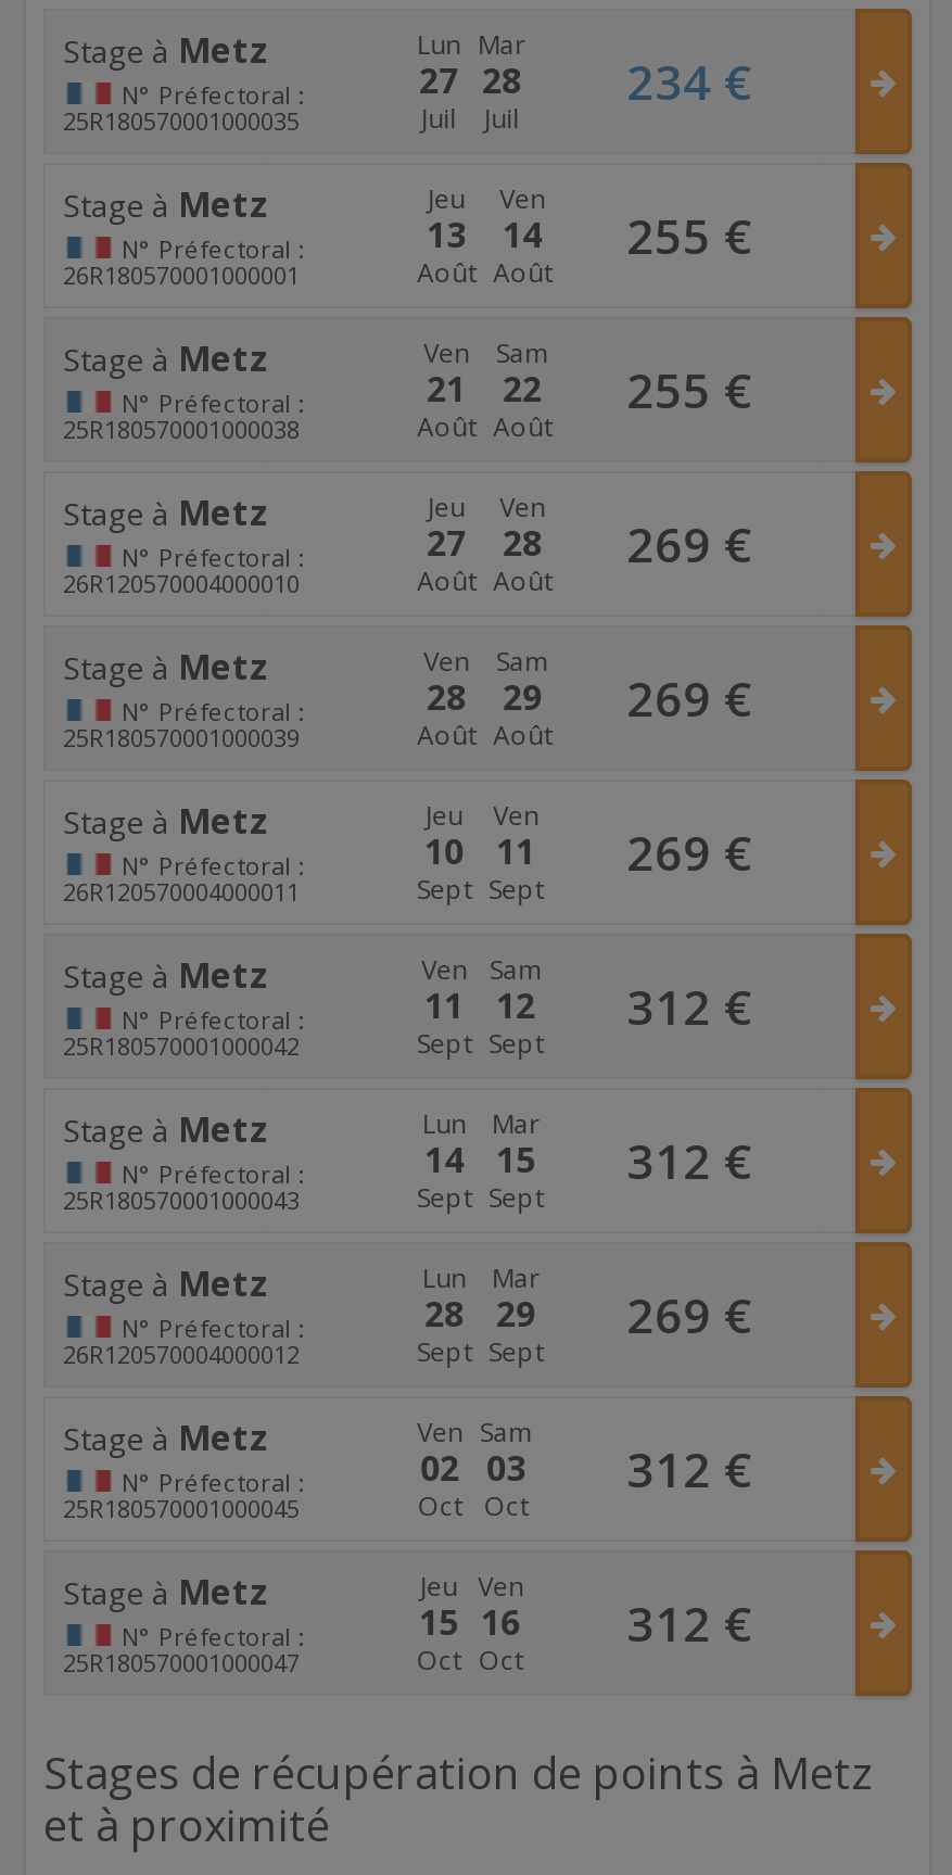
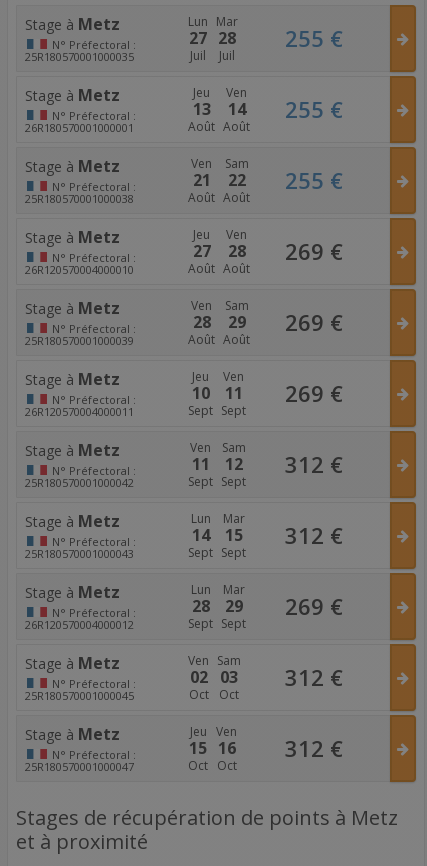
[627,47,753,112] 234 € -> [285,23,343,53] 255 €

